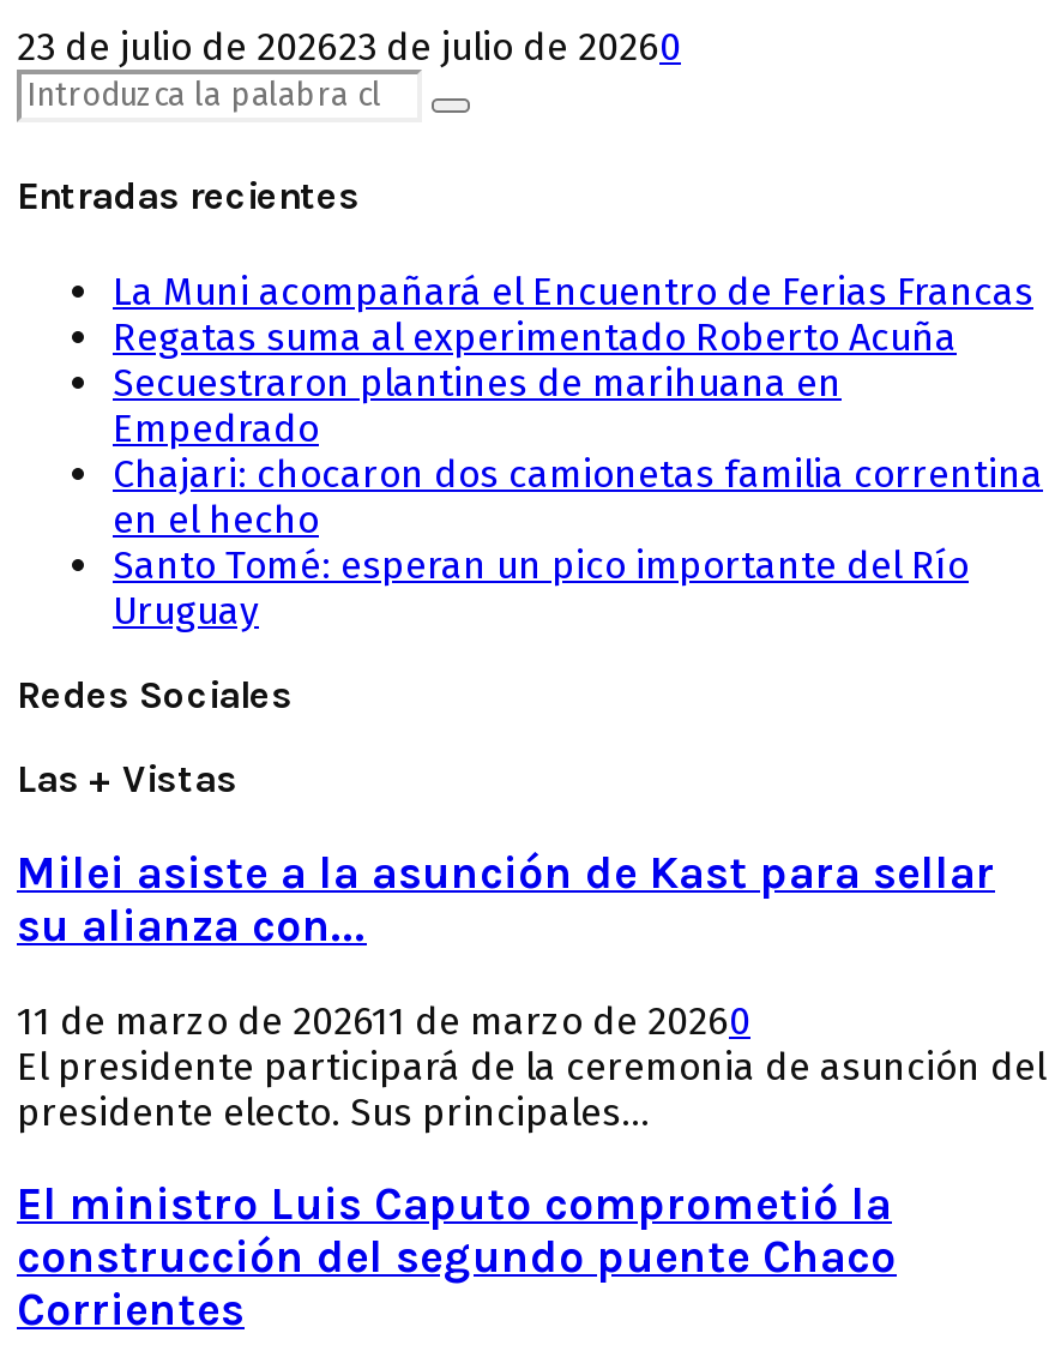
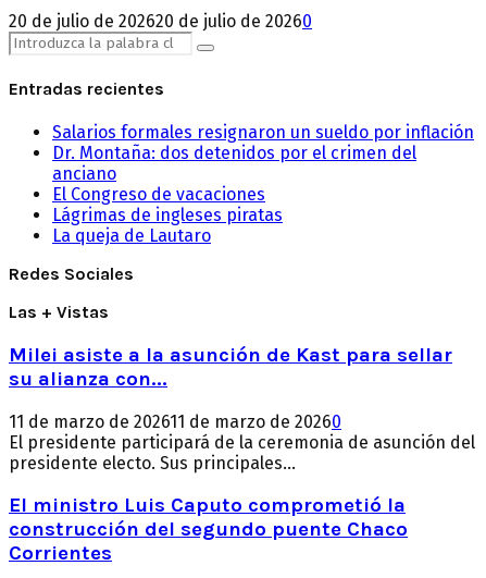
[17,23,681,69] 23 de julio de 202623 de julio de 20260 -> [9,11,312,31] 20 de julio de 202620 de julio de 20260
[113,269,1043,634] La Muni acompañará el Encuentro de Ferias Francas | Regatas suma al experimentado Roberto Acuña | Secuestraron plantines de marihuana en | Empedrado | Chajari: chocaron dos camionetas familia correntina | en el hecho | Santo Tomé: esperan un pico importante del Río | Uruguay -> [52,122,474,246] Salarios formales resignaron un sueldo por inflación | Dr. Montaña: dos detenidos por el crimen del | anciano | El Congreso de vacaciones | Lágrimas de ingleses piratas | La queja de Lautaro

